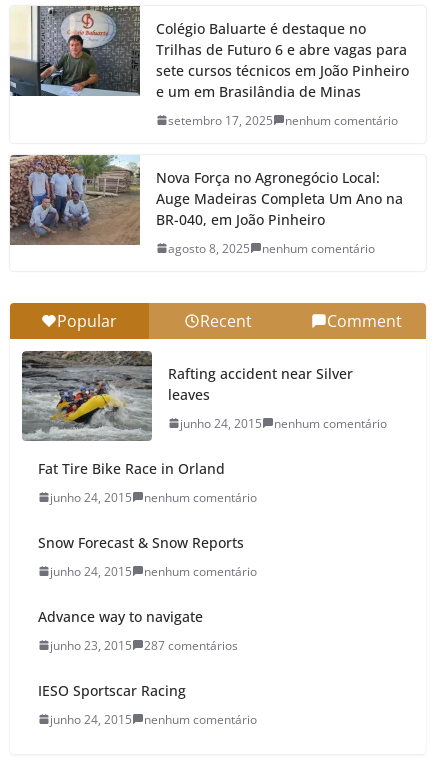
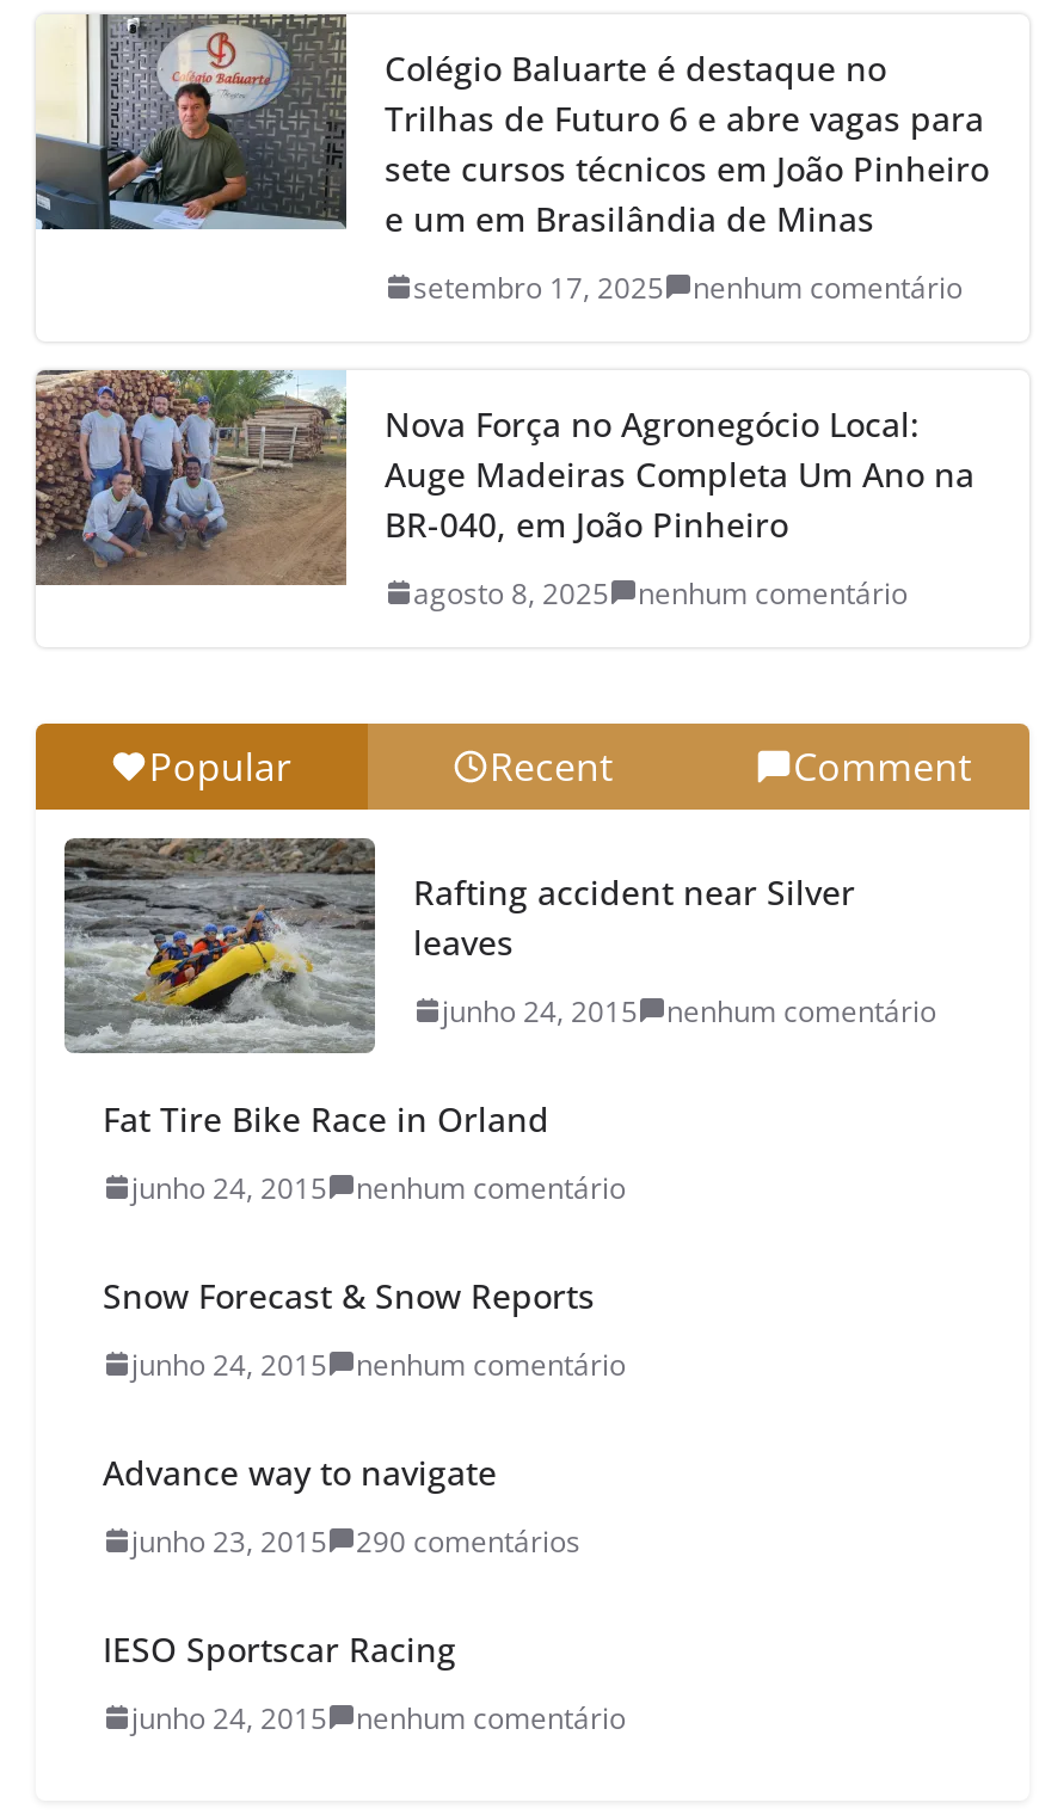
[50,637,238,654] junho 23, 2015 287 comentários -> [131,1521,580,1562] junho 23, 2015 290 comentários

